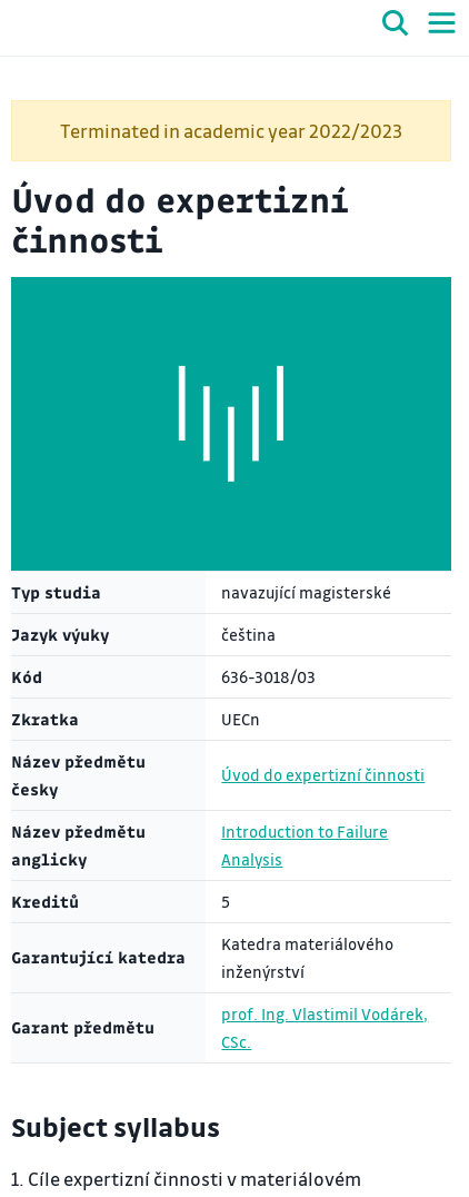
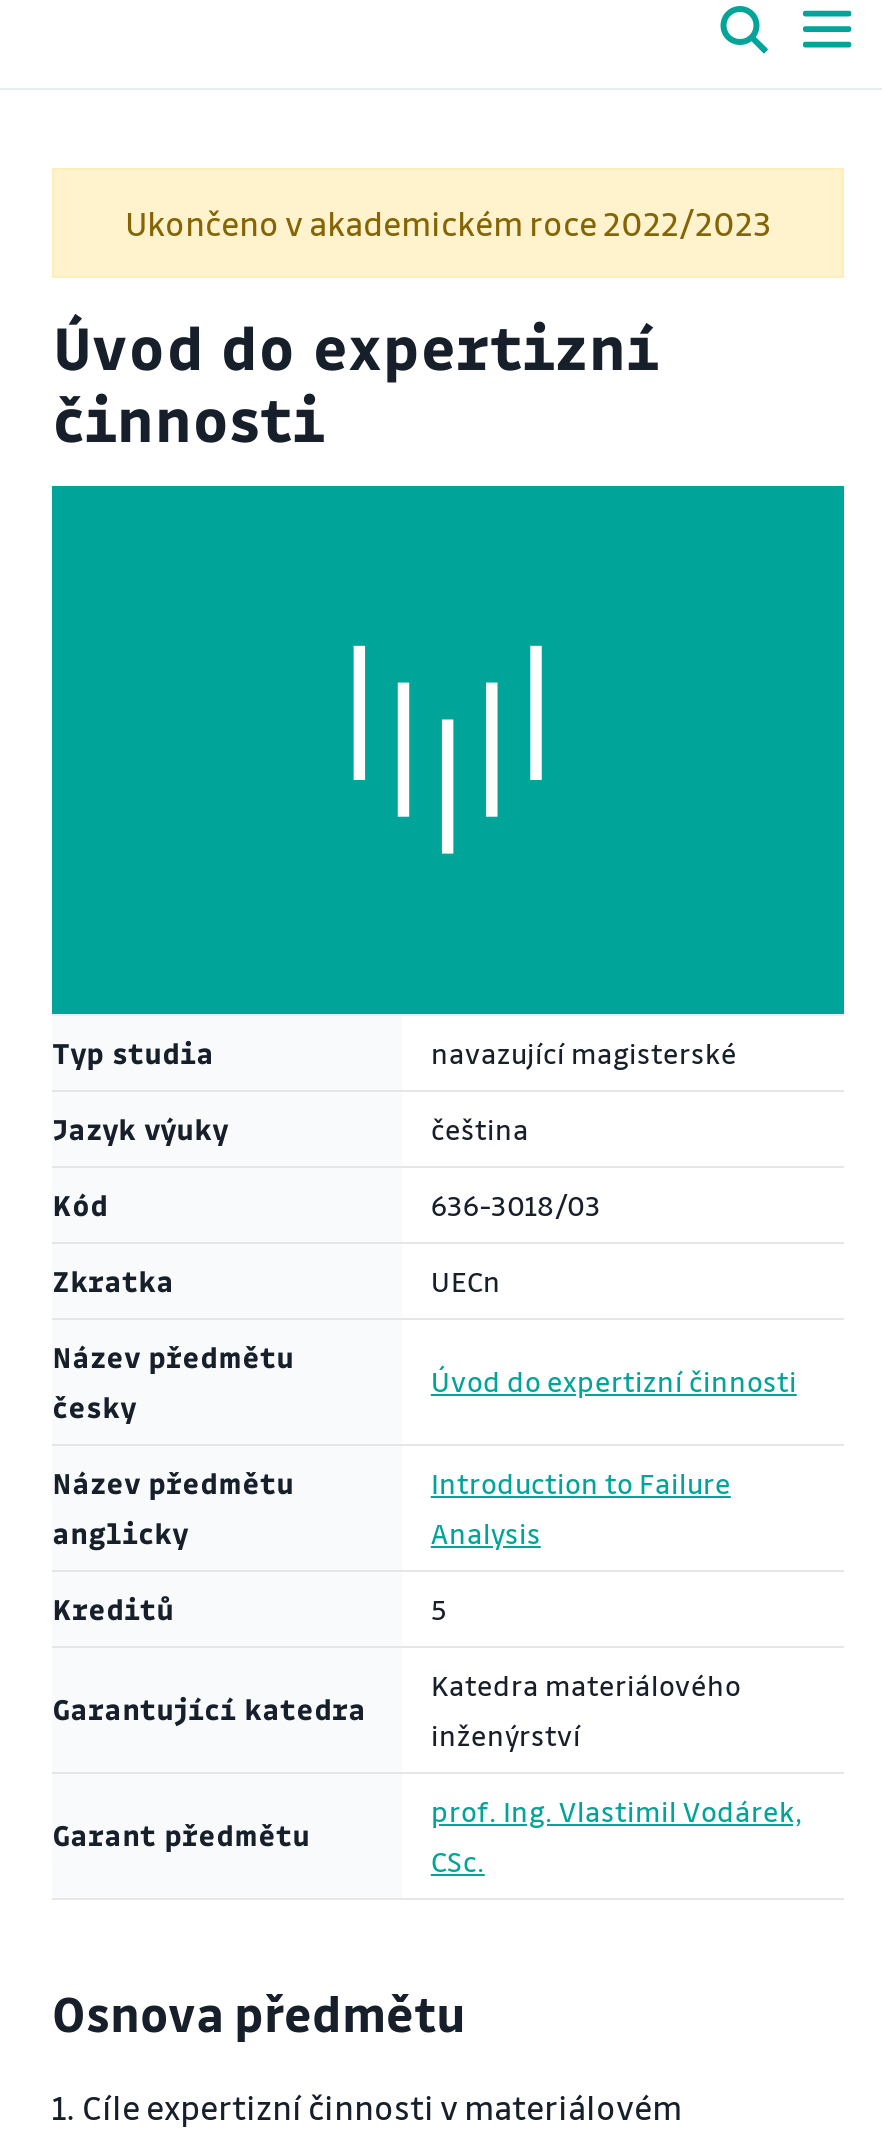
[60,119,402,142] Terminated in academic year 2022/2023 -> [125,202,771,244] Ukončeno v akademickém roce 2022/2023
[11,1109,220,1144] Subject syllabus -> [52,1982,466,2044] Osnova předmětu

